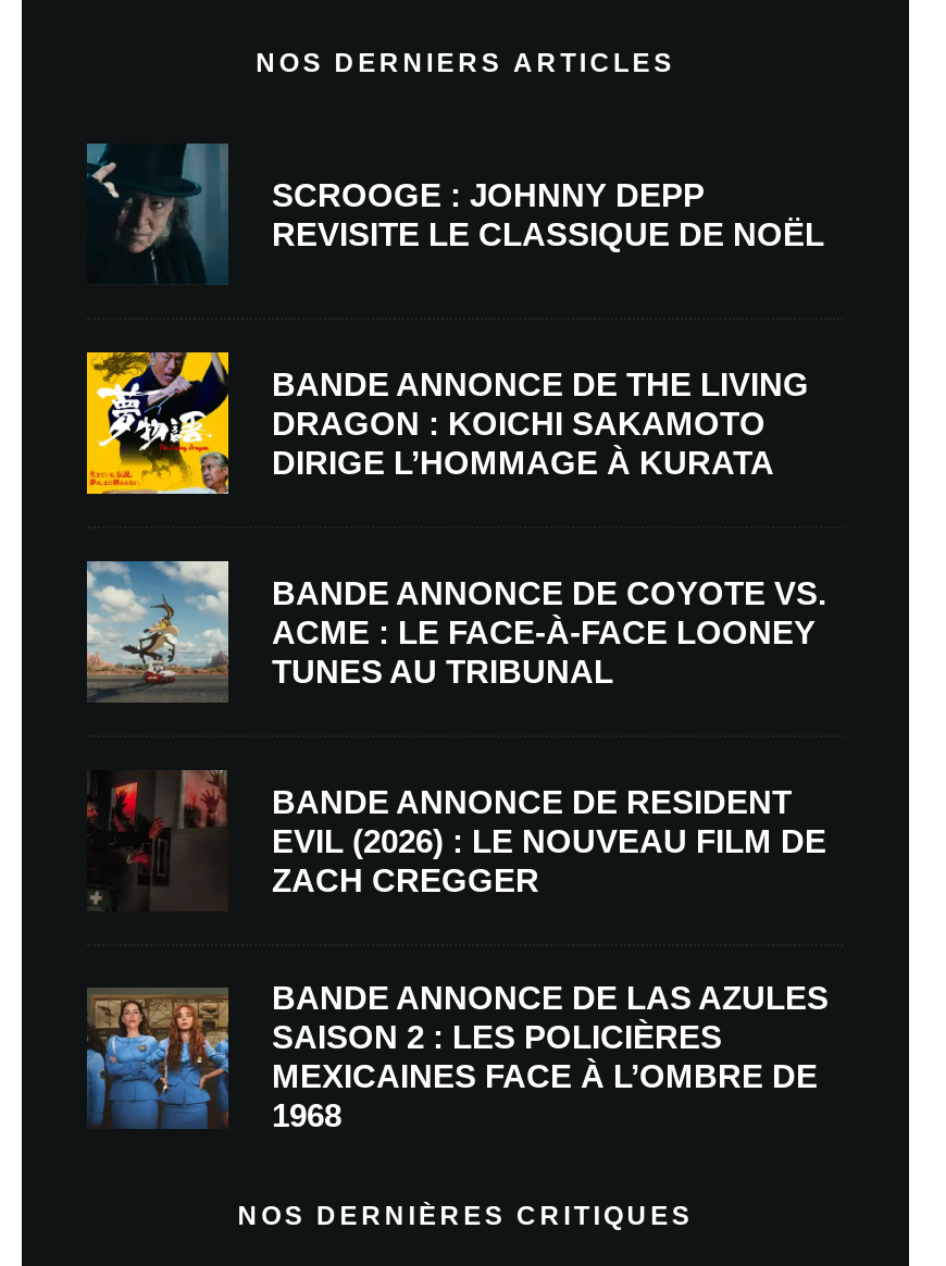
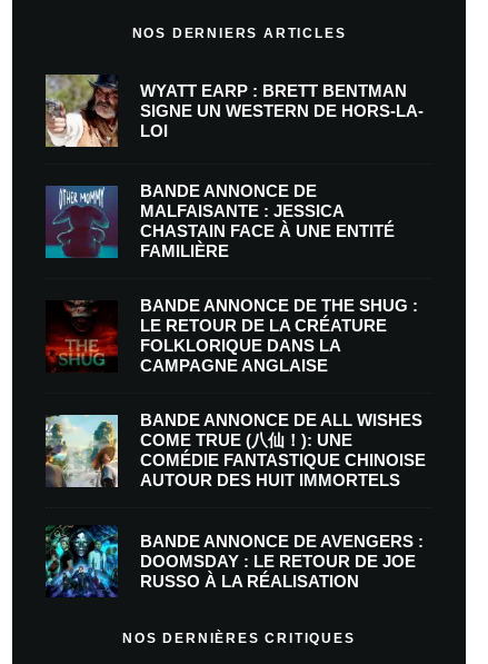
[87,141,824,283] [image] | SCROOGE : JOHNNY DEPP | REVISITE LE CLASSIQUE DE NOËL -> [44,73,424,148] [image] | WYATT EARP : BRETT BENTMAN | SIGNE UN WESTERN DE HORS-LA- | LOI
[85,350,809,496] [image] | BANDE ANNONCE DE THE LIVING | DRAGON : KOICHI SAKAMOTO | DIRIGE L’HOMMAGE À KURATA -> [44,181,395,260] [image] | BANDE ANNONCE DE | MALFAISANTE : JESSICA | CHASTAIN FACE À UNE ENTITÉ | FAMILIÈRE
[85,559,826,703] [image] | BANDE ANNONCE DE COYOTE VS. | ACME : LE FACE-À-FACE LOONEY | TUNES AU TRIBUNAL -> [46,296,418,375] [image] | BANDE ANNONCE DE THE SHUG : | LE RETOUR DE LA CRÉATURE | FOLKLORIQUE DANS LA | CAMPAGNE ANGLAISE
[87,770,826,920] [image] | BANDE ANNONCE DE RESIDENT | EVIL (2026) : LE NOUVEAU FILM DE | ZACH CREGGER -> [44,410,426,489] [image] | BANDE ANNONCE DE ALL WISHES | COME TRUE (八仙！): UNE | COMÉDIE FANTASTIQUE CHINOISE | AUTOUR DES HUIT IMMORTELS
[87,979,829,1135] [image] | BANDE ANNONCE DE LAS AZULES | SAISON 2 : LES POLICIÈRES | MEXICAINES FACE À L’OMBRE DE | 1968 -> [46,523,424,598] [image] | BANDE ANNONCE DE AVENGERS : | DOOMSDAY : LE RETOUR DE JOE | RUSSO À LA RÉALISATION

